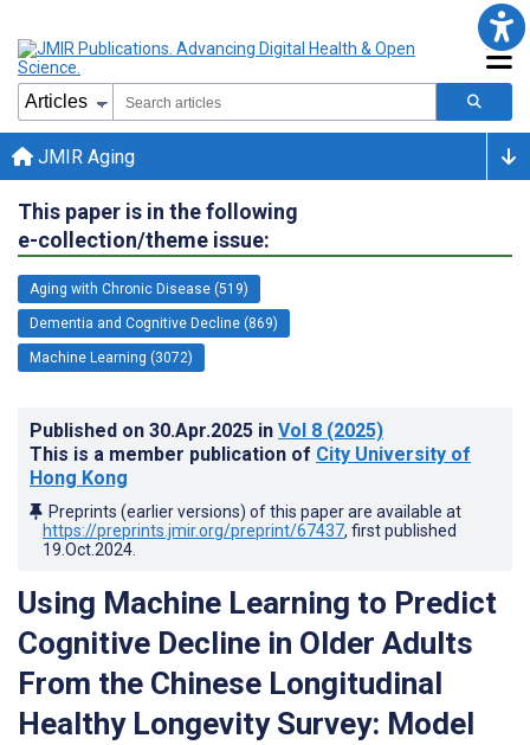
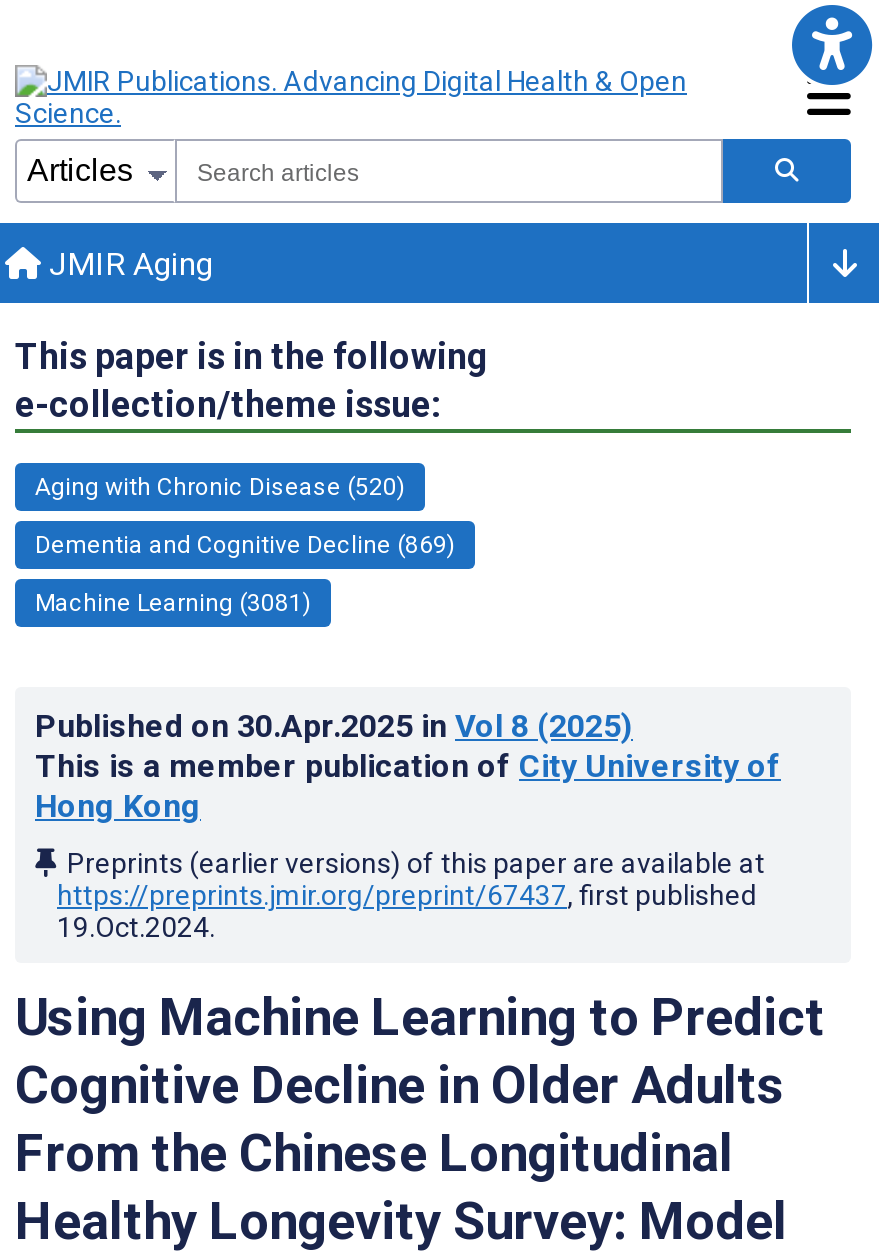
[30,281,248,297] Aging with Chronic Disease (519) -> [35,473,405,501] Aging with Chronic Disease (520)
[30,349,193,366] Machine Learning (3072) -> [35,589,311,617] Machine Learning (3081)

